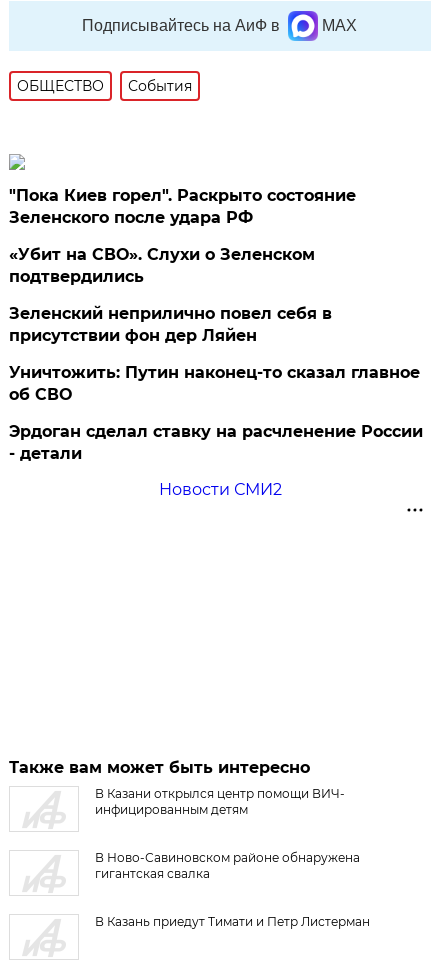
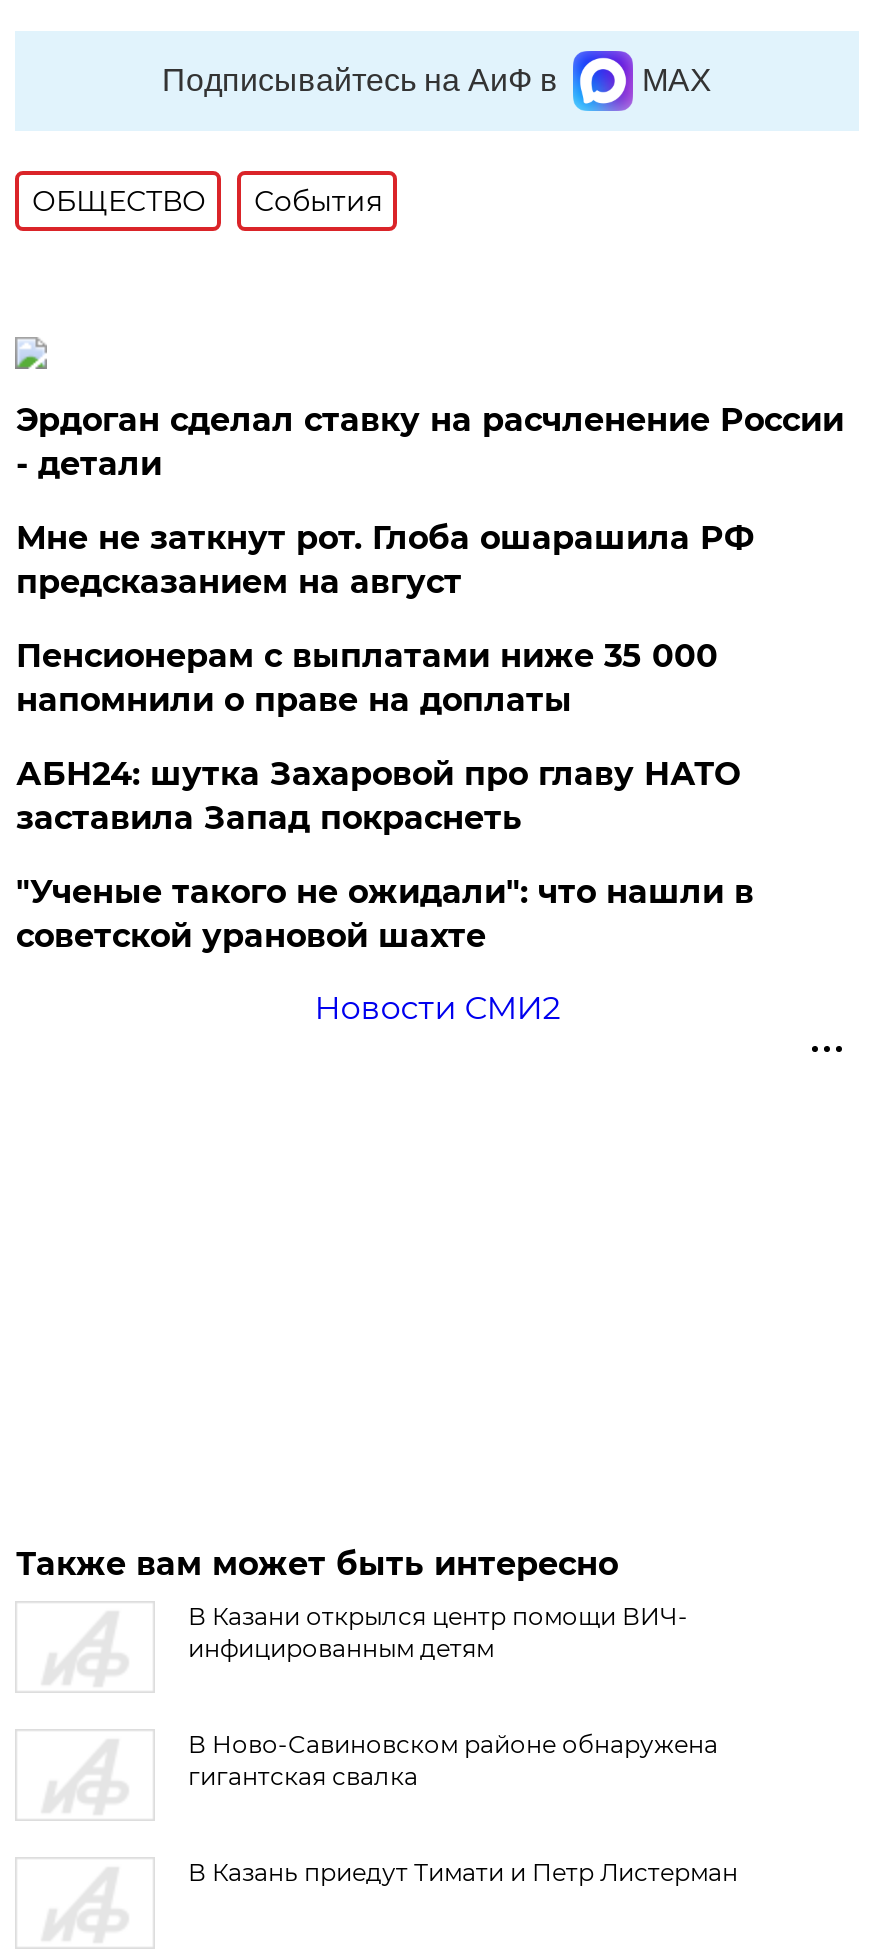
[9,186,420,404] "Пока Киев горел". Раскрыто состояние | Зеленского после удара РФ | «Убит на СВО». Слухи о Зеленском | подтвердились | Зеленский неприлично повел cебя в | присутствии фон дер Ляйен | Уничтожить: Путин наконец-то сказал главное | об СВО -> none
moved [9,422,423,463] -> [16,400,844,482]: Эрдоган сделал ставку на расчленение России | - детали
none -> [16,518,754,954] Мне не заткнут рот. Глоба ошарашила РФ | предсказанием на август | Пенсионерам с выплатами ниже 35 000 | напомнили о праве на доплаты | АБН24: шутка Захаровой про главу НАТО | заставила Запад покраснеть | "Ученые такого не ожидали": что нашли в | советской урановой шахте

